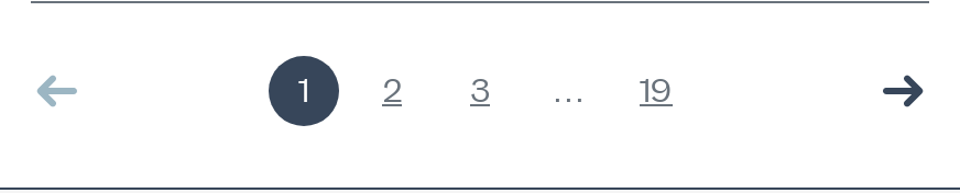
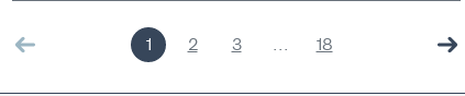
[640,68,673,112] 19 -> [316,34,333,56] 18

